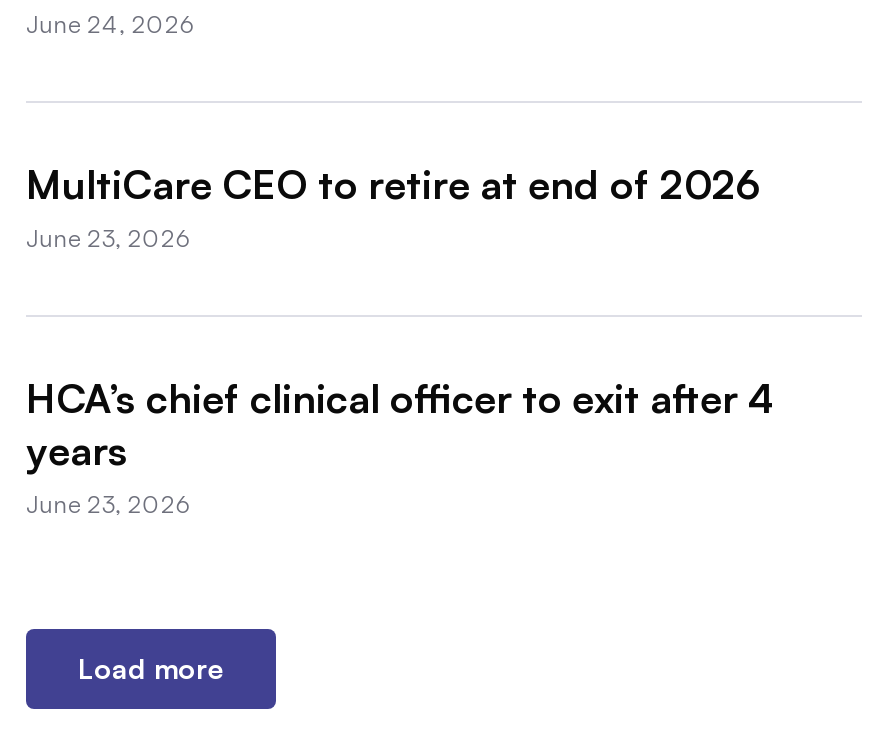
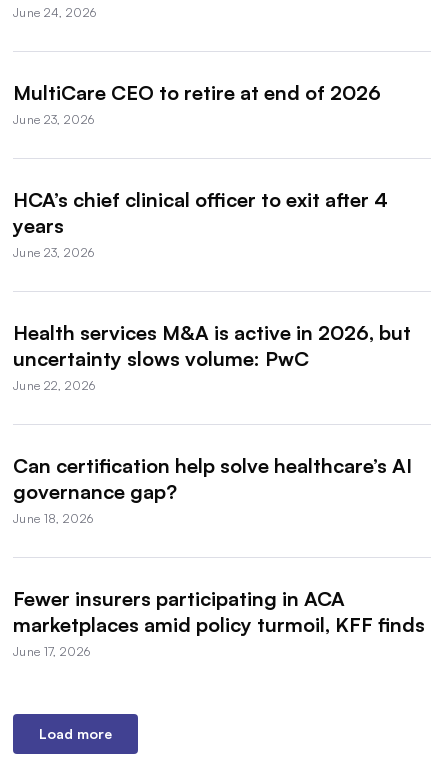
none -> [13,320,425,659] Health services M&A is active in 2026, but | uncertainty slows volume: PwC | June 22, 2026 | Can certification help solve healthcare’s AI | governance gap? | June 18, 2026 | Fewer insurers participating in ACA | marketplaces amid policy turmoil, KFF finds | June 17, 2026

